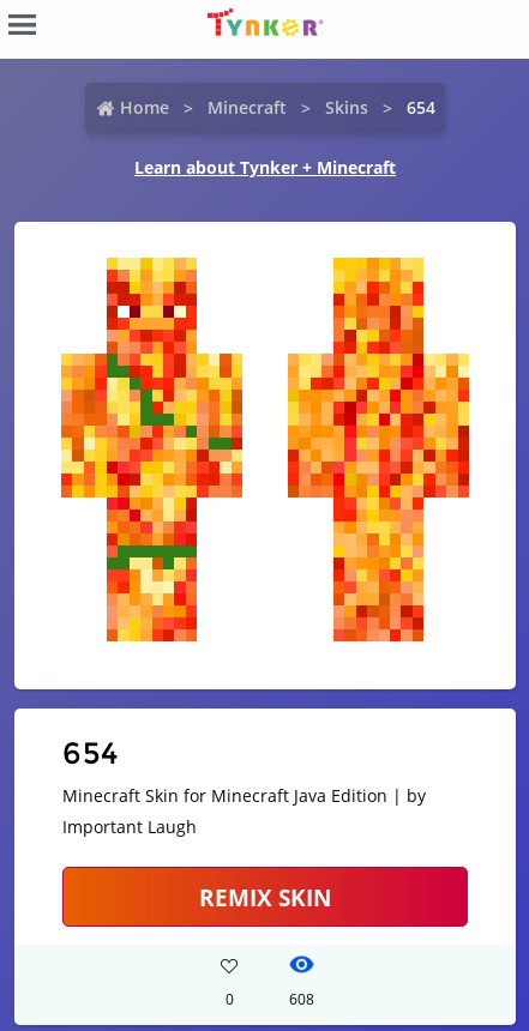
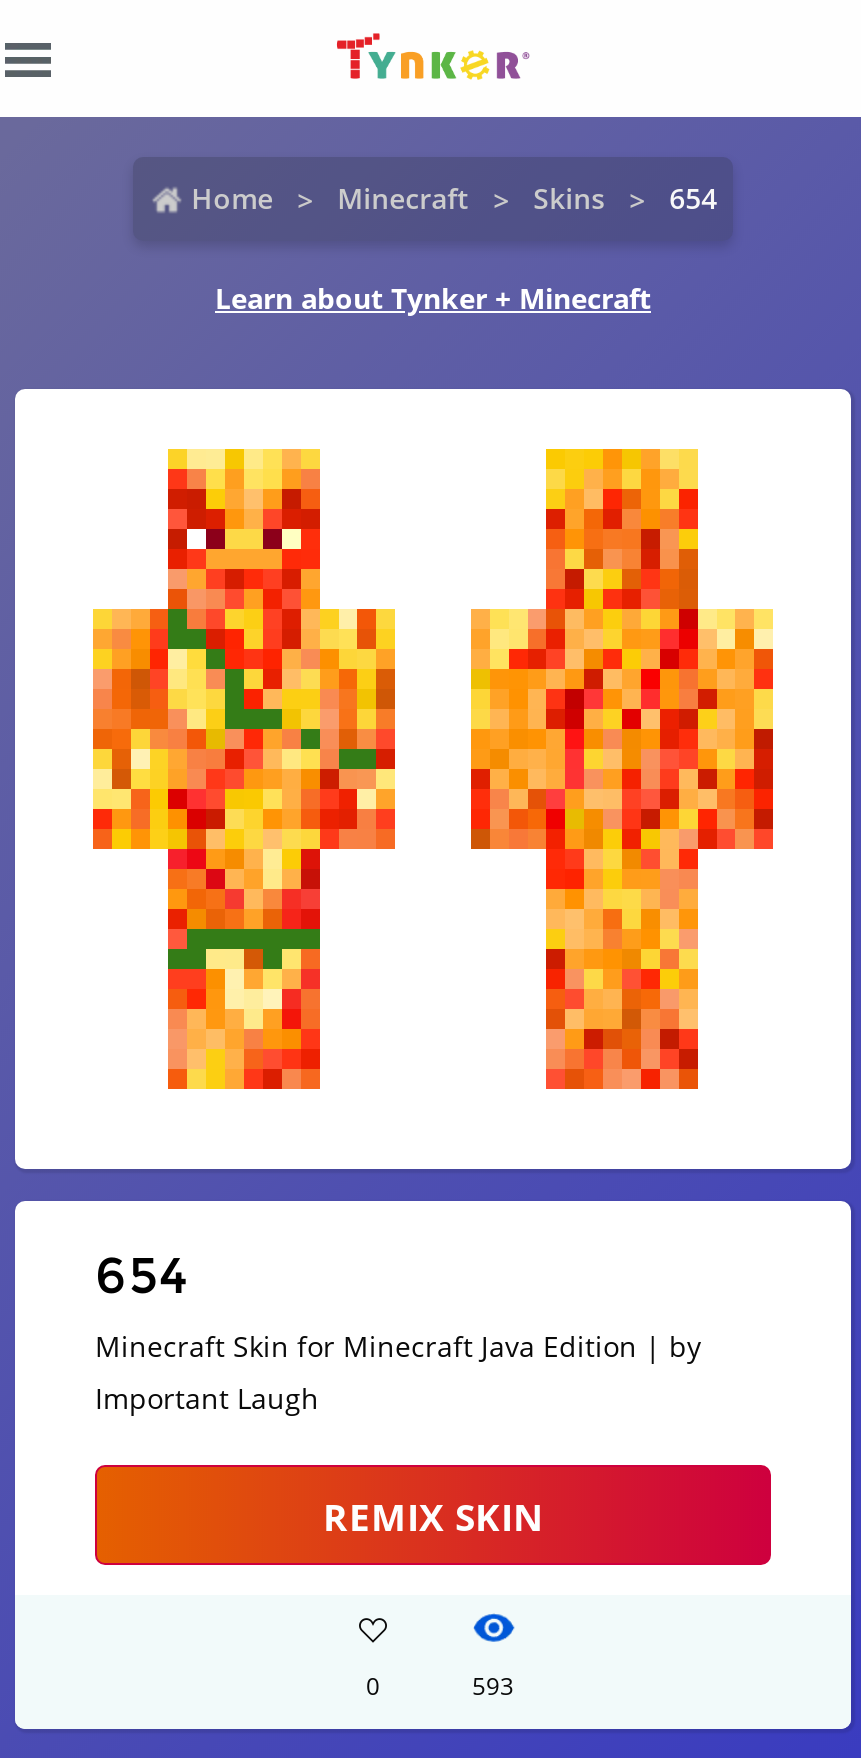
[288,989,314,1010] 608 -> [472,1670,514,1704] 593

